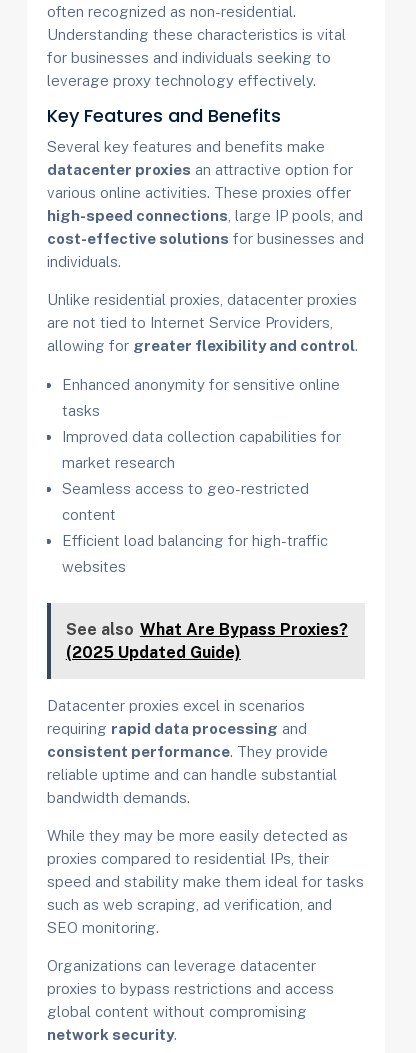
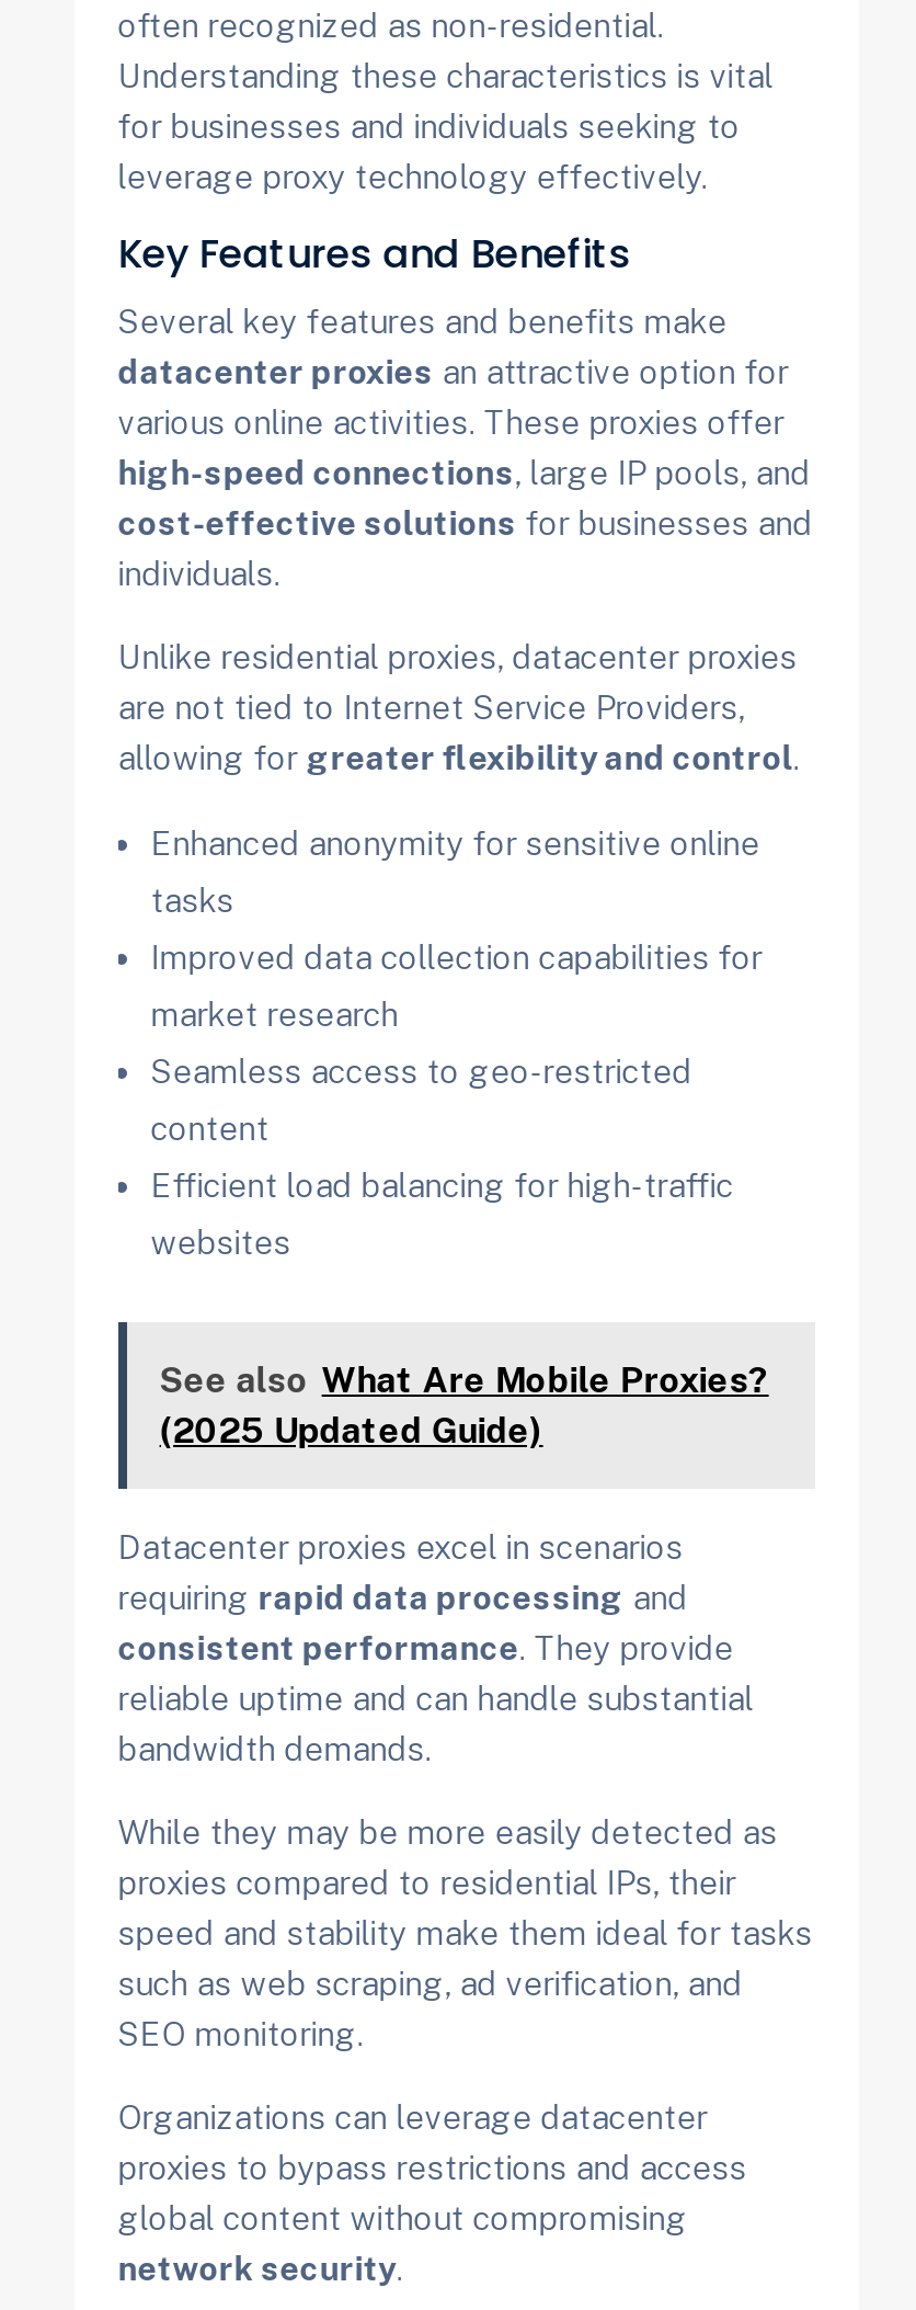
[66,620,348,639] See also What Are Bypass Proxies? -> [160,1360,769,1401] See also What Are Mobile Proxies?

